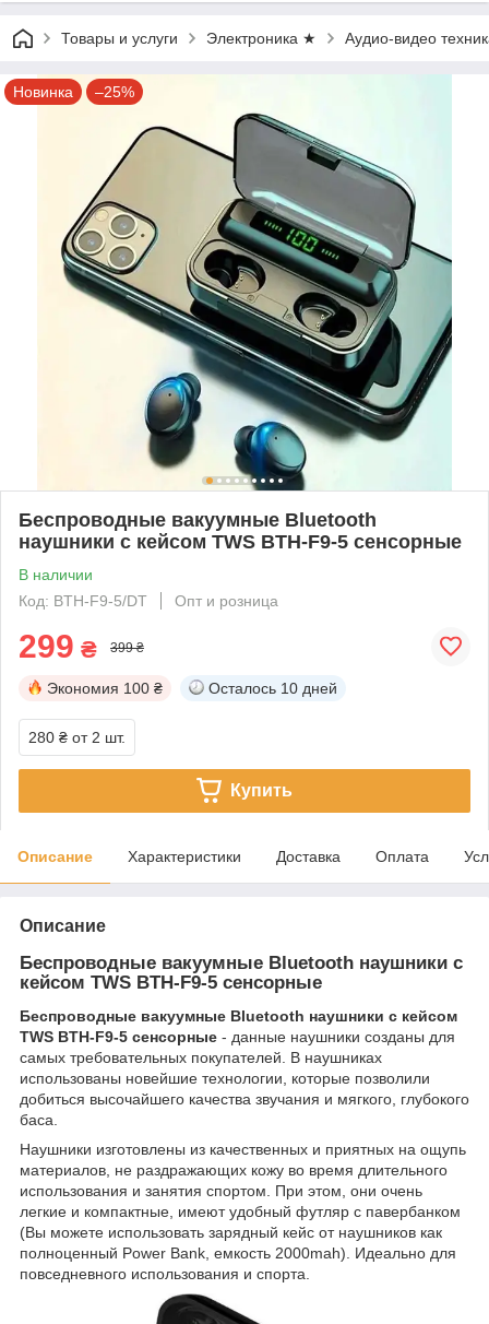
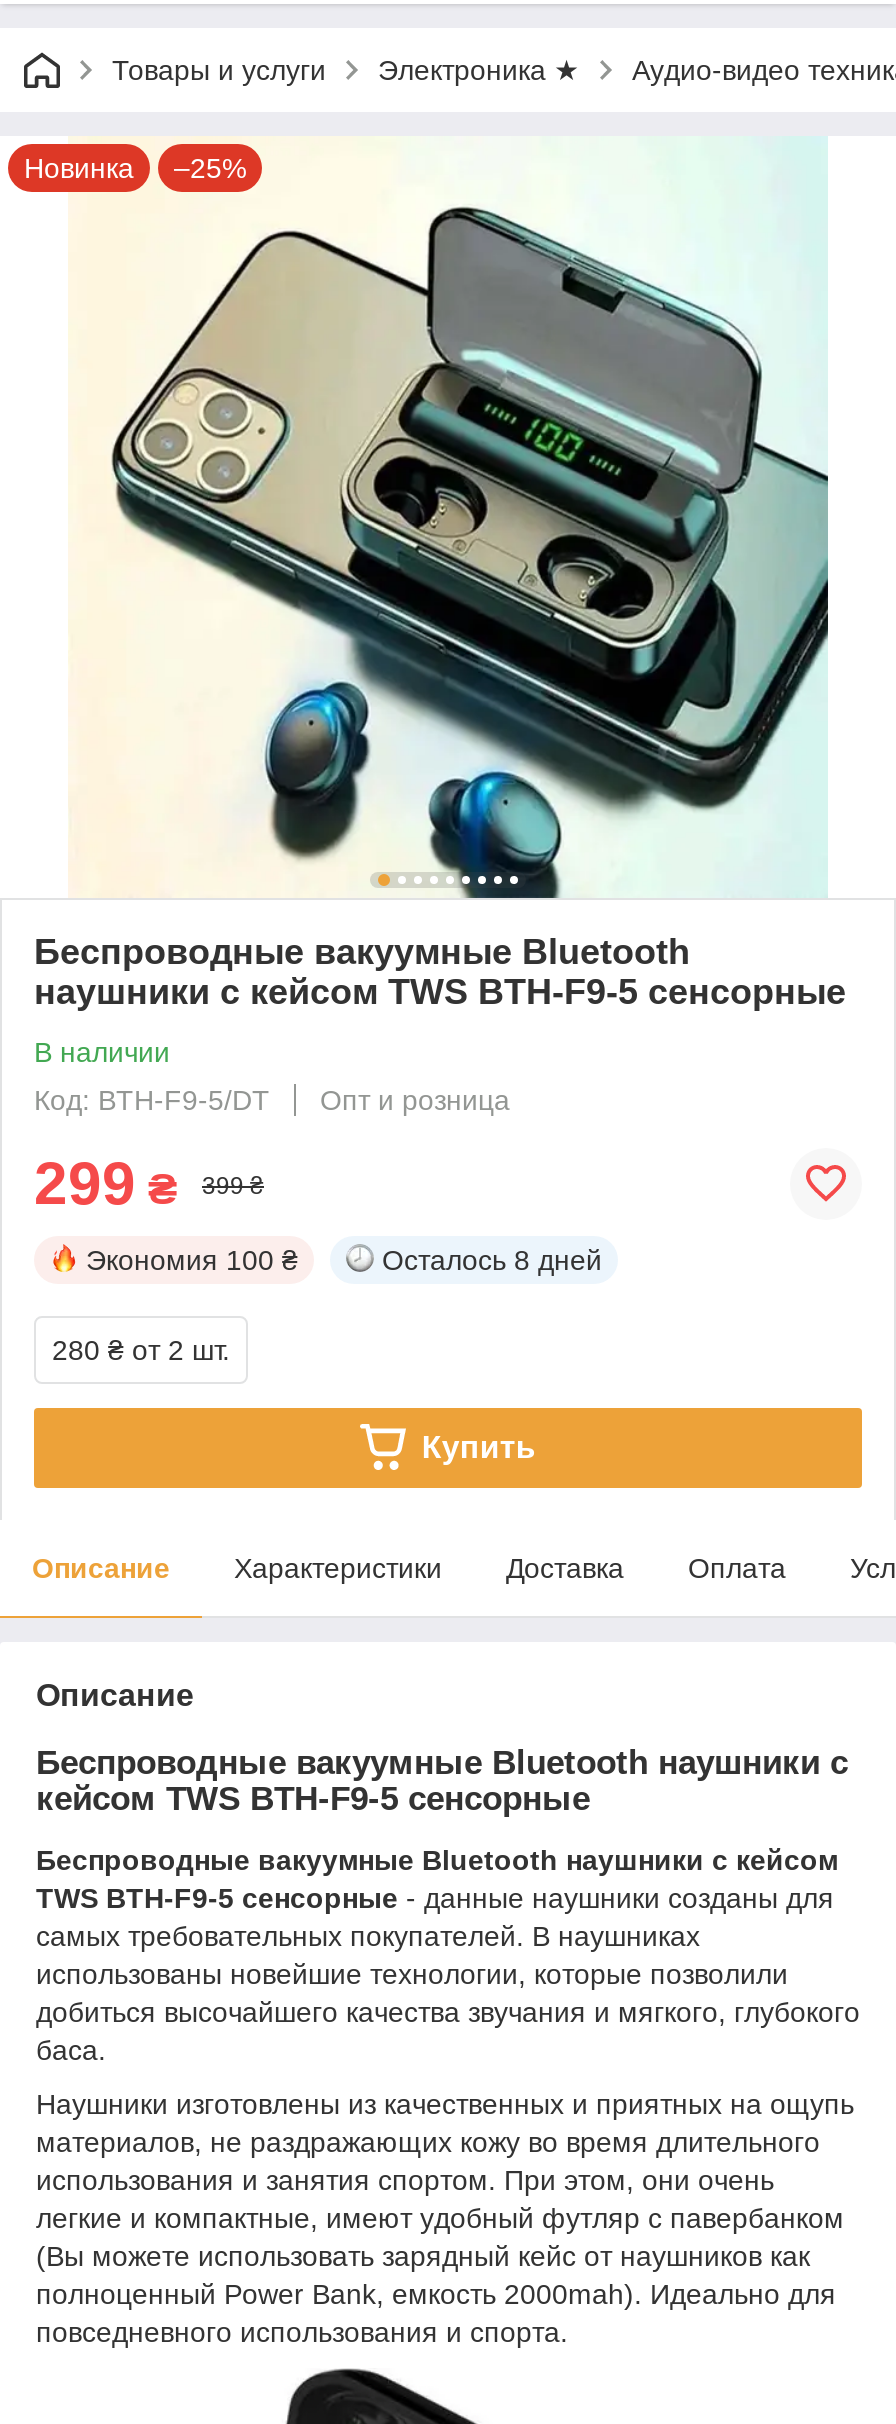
[208,679,337,697] Осталось 10 дней -> [382,1244,602,1276] Осталось 8 дней

